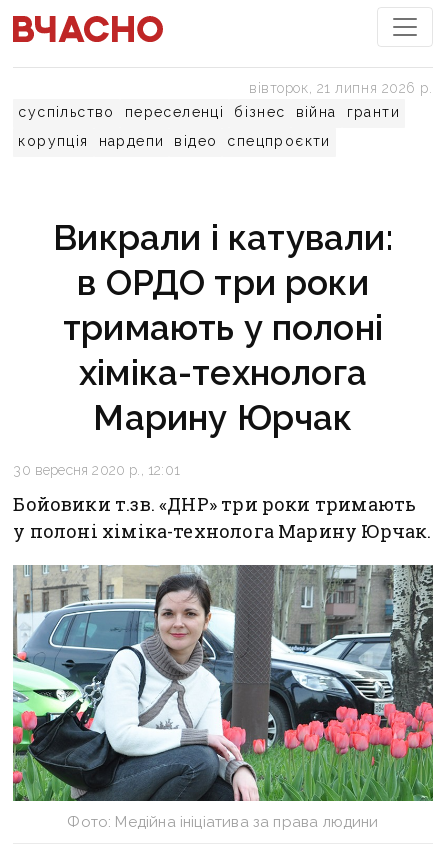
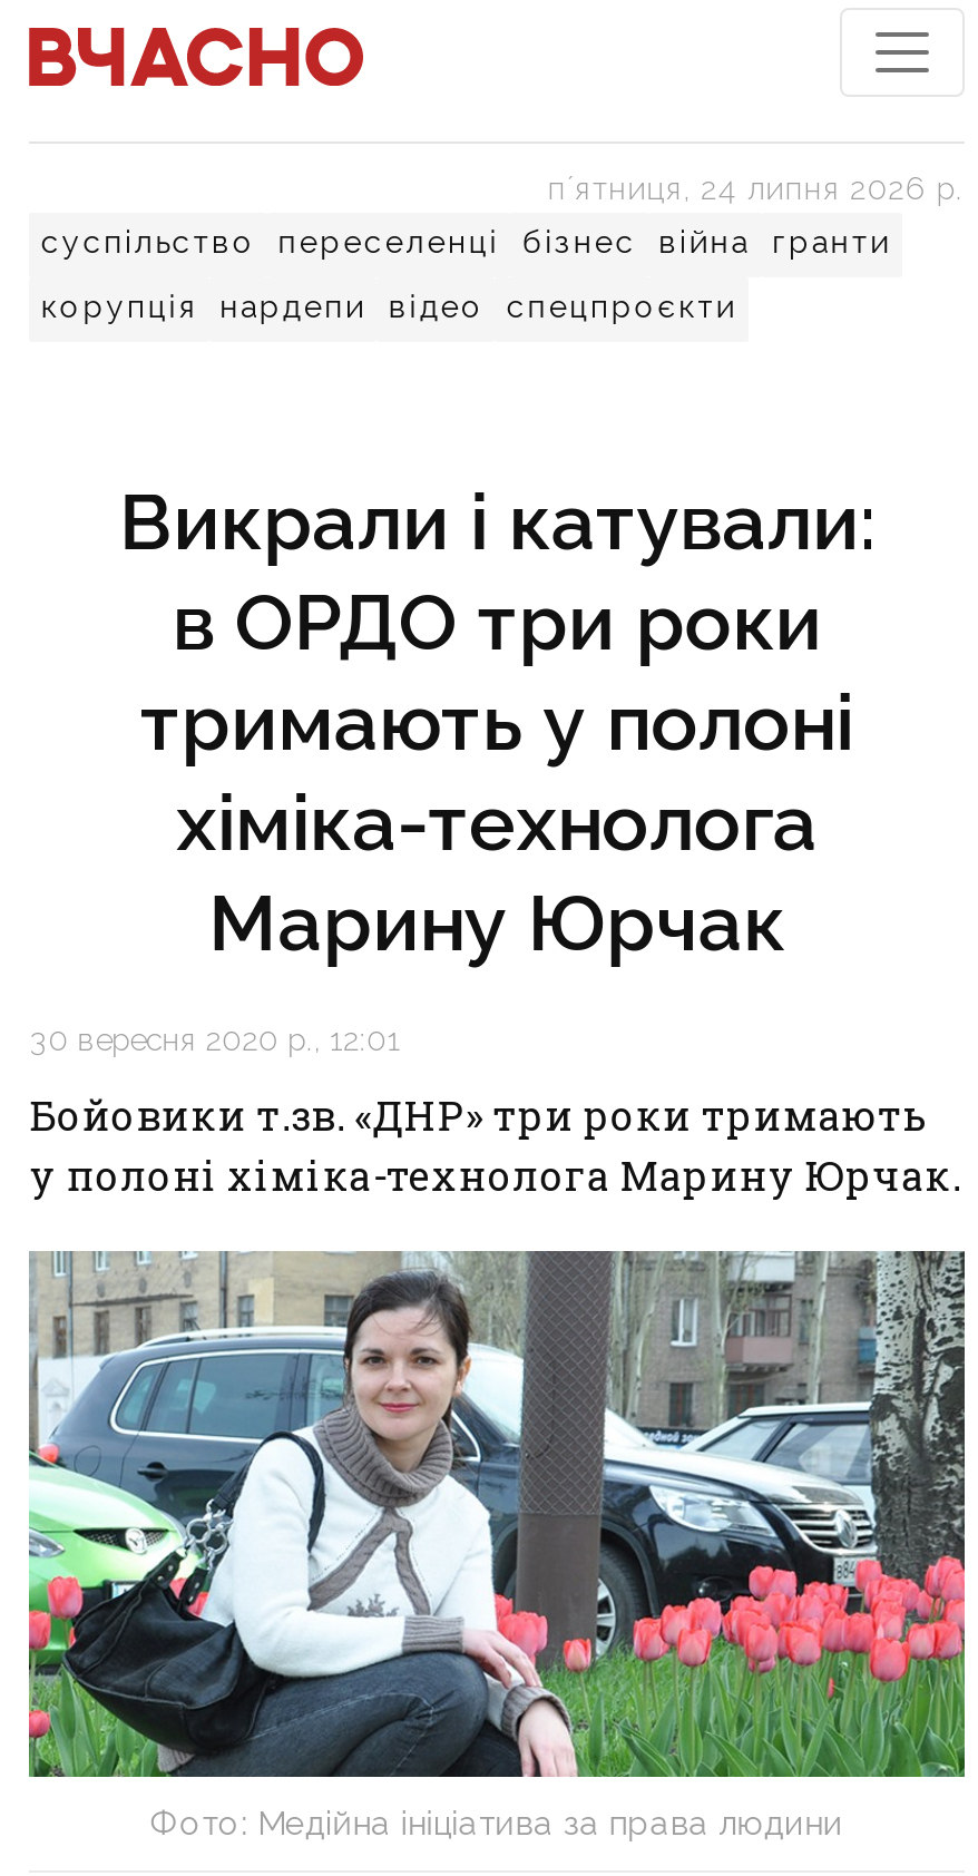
[249,80,433,96] вівторок, 21 липня 2026 р. -> [548,170,964,206] пʼятниця, 24 липня 2026 р.

